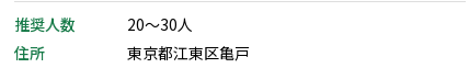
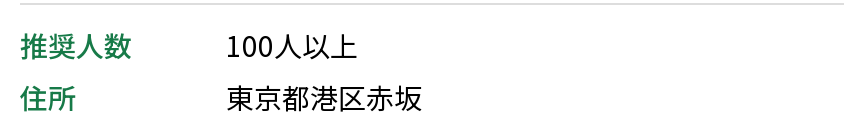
[127,13,193,35] 20～30人 -> [226,24,358,64] 100人以上
[127,42,250,64] 東京都江東区亀戸 -> [226,76,422,116] 東京都港区赤坂

